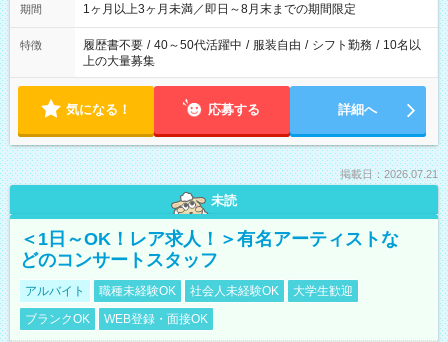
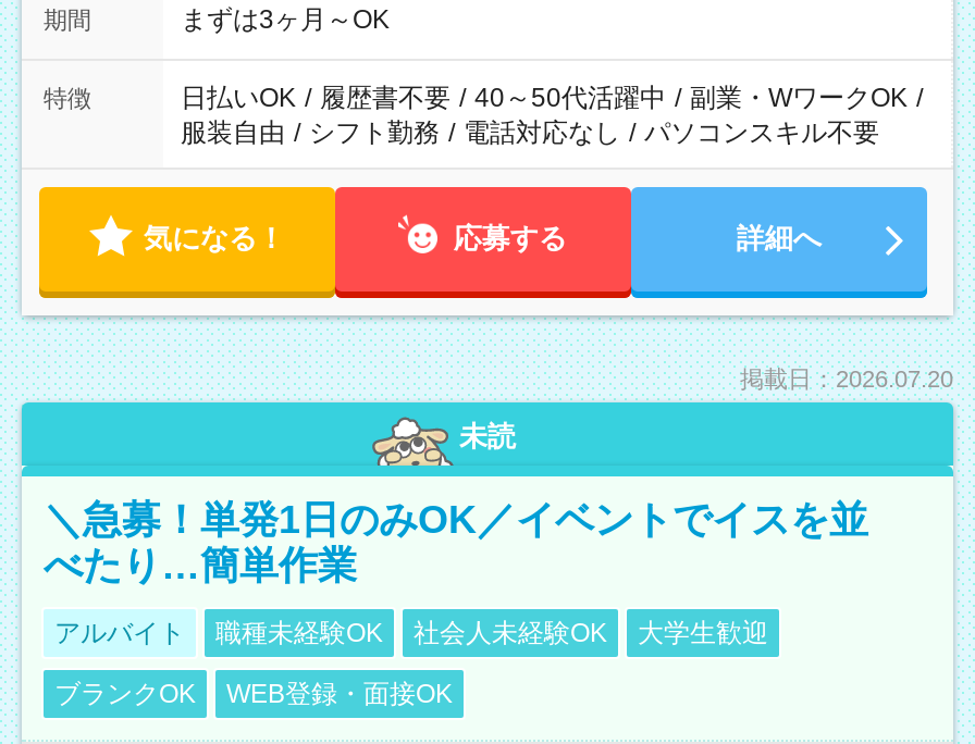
[83,2,356,16] 1ヶ月以上3ヶ月未満／即日～8月末までの期間限定 -> [181,4,390,35] まずは3ヶ月～OK
[83,38,421,68] 履歴書不要 / 40～50代活躍中 / 服装自由 / シフト勤務 / 10名以 | 上の大量募集 -> [181,83,923,148] 日払いOK / 履歴書不要 / 40～50代活躍中 / 副業・WワークOK / | 服装自由 / シフト勤務 / 電話対応なし / パソコンスキル不要
[340,168,438,180] 掲載日：2026.07.21 -> [740,365,953,392] 掲載日：2026.07.20
[20,229,399,270] ＜1日～OK！レア求人！＞有名アーティストな | どのコンサートスタッフ -> [44,498,868,587] ＼急募！単発1日のみOK／イベントでイスを並 | べたり…簡単作業

